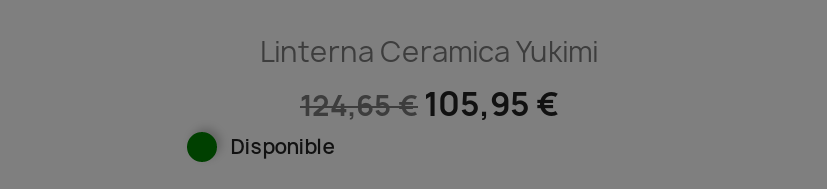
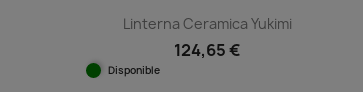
[300,83,558,127] 124,65 € 105,95 € -> [174,39,240,61] 124,65 €

